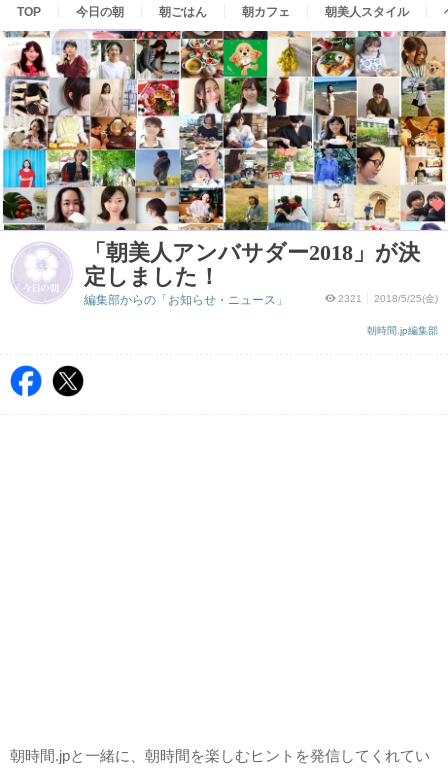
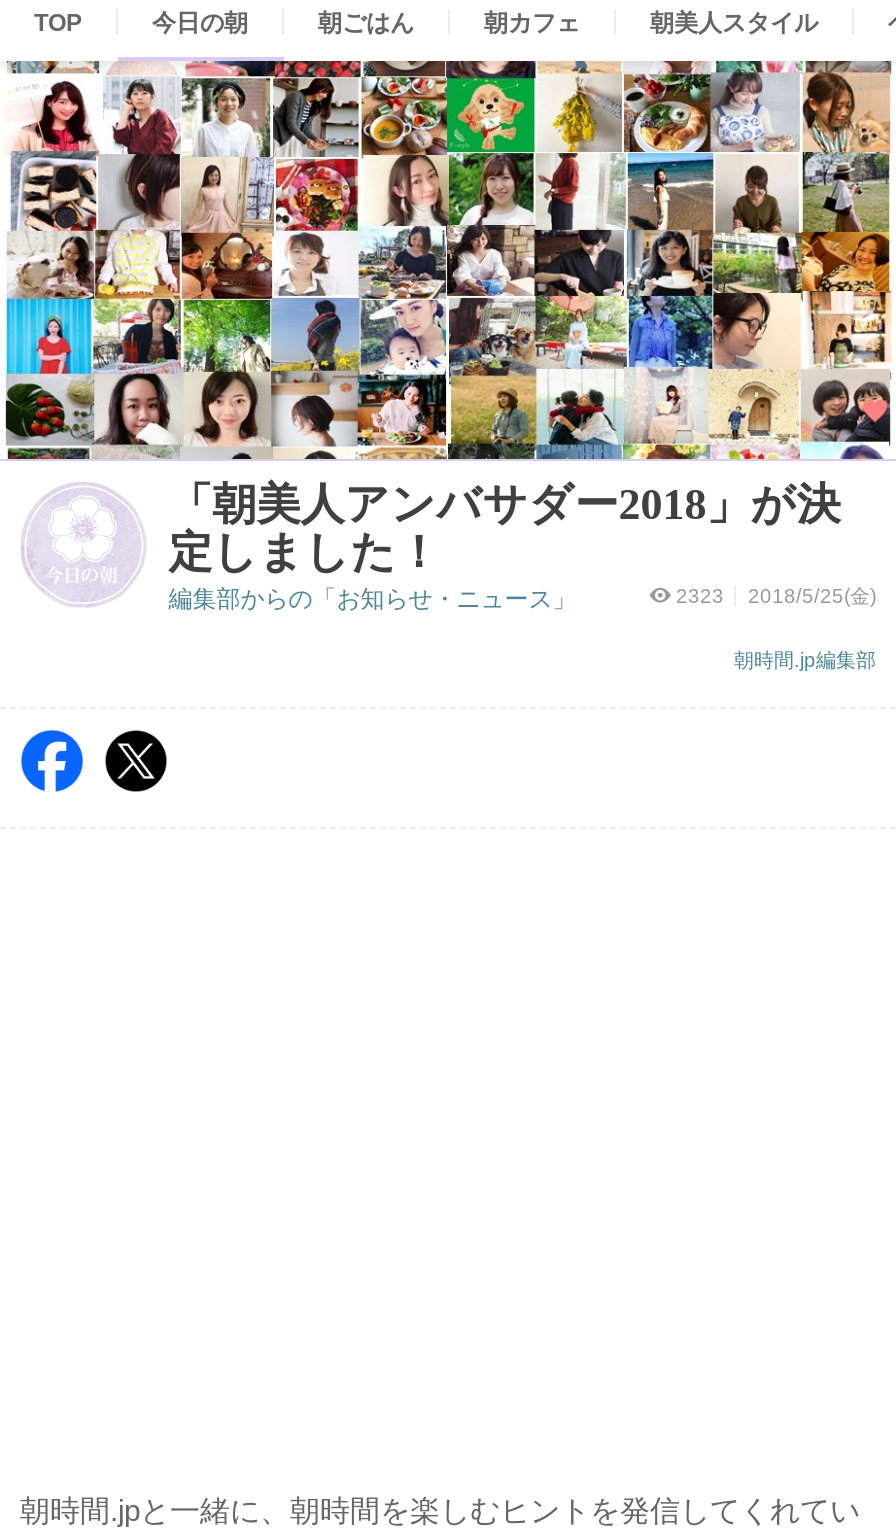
[338,293,438,304] 2321 2018/5/25(金) -> [676,585,876,607] 2323 2018/5/25(金)

